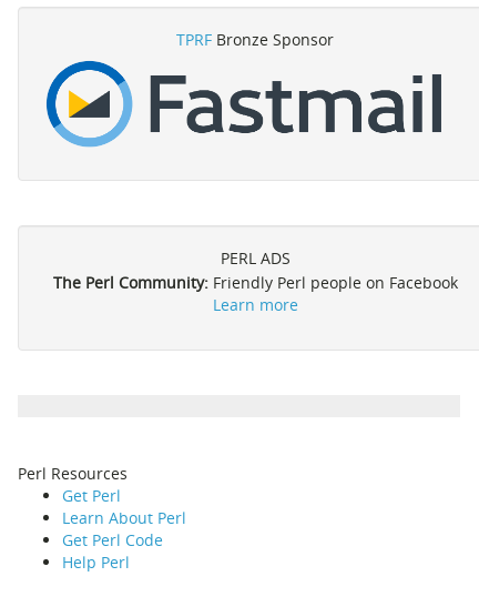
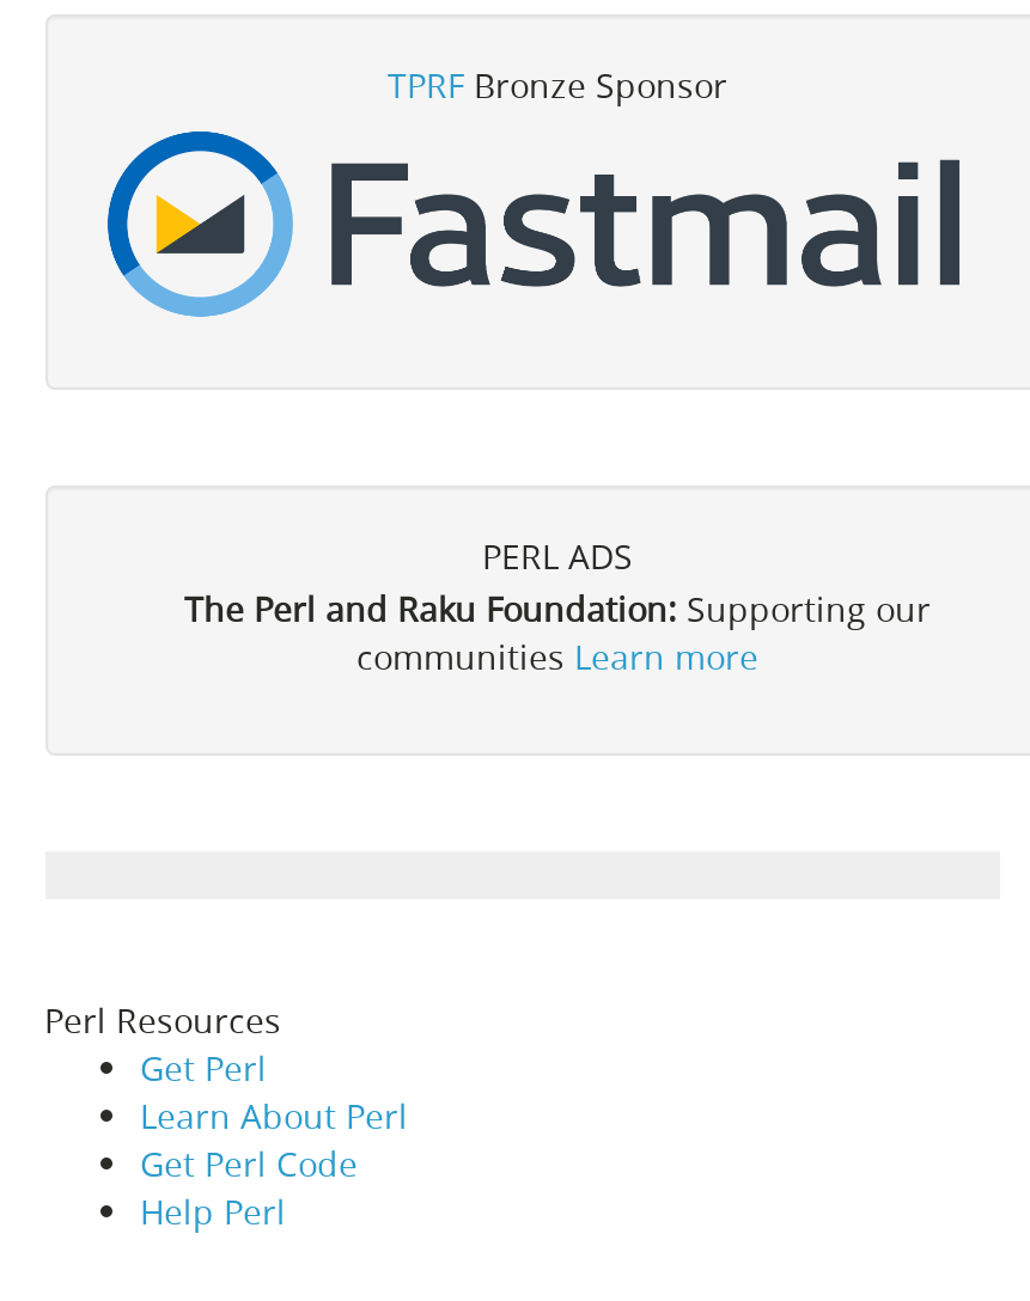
[53,271,457,315] The Perl Community: Friendly Perl people on Facebook | Learn more -> [184,585,931,678] The Perl and Raku Foundation: Supporting our | communities Learn more

